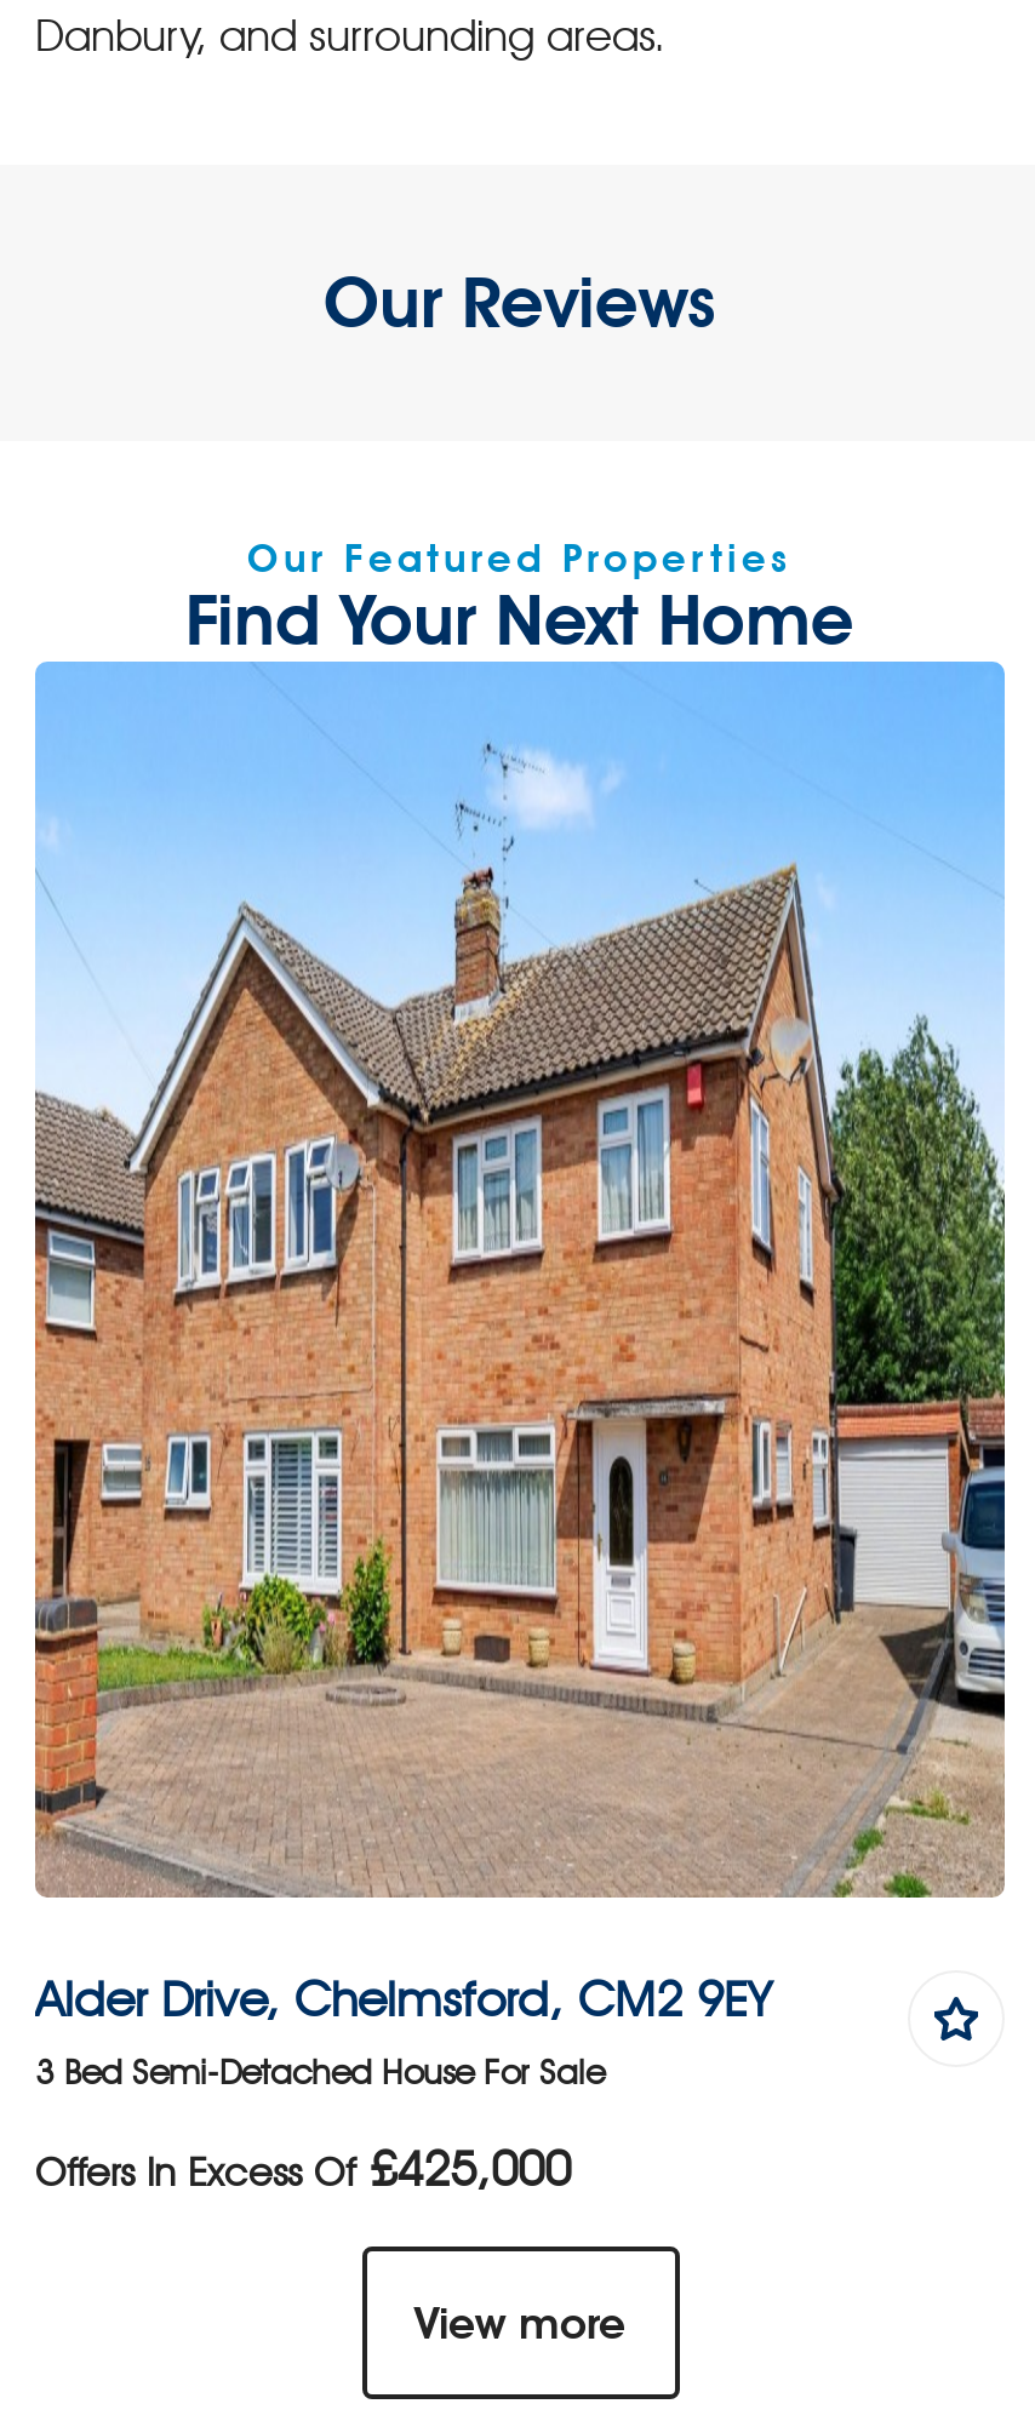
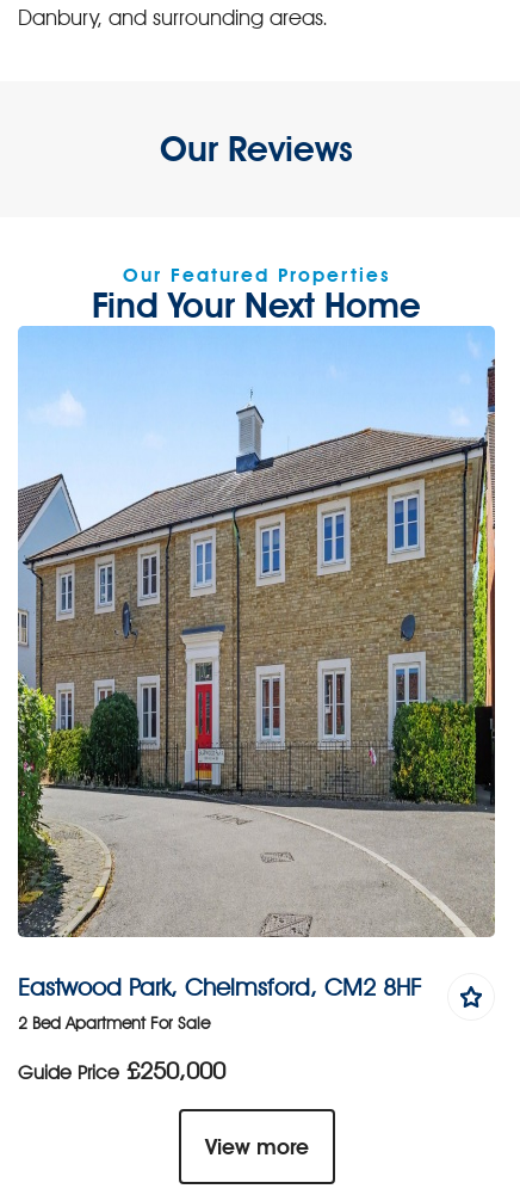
[33,666,1007,2091] [image] | Alder Drive, Chelmsford, CM2 9EY | 3 Bed Semi-Detached House For Sale -> [17,332,496,1033] [image] | Eastwood Park, Chelmsford, CM2 8HF | 2 Bed Apartment For Sale
[35,2140,571,2198] Offers In Excess Of £425,000 -> [18,1057,225,1085] Guide Price £250,000

